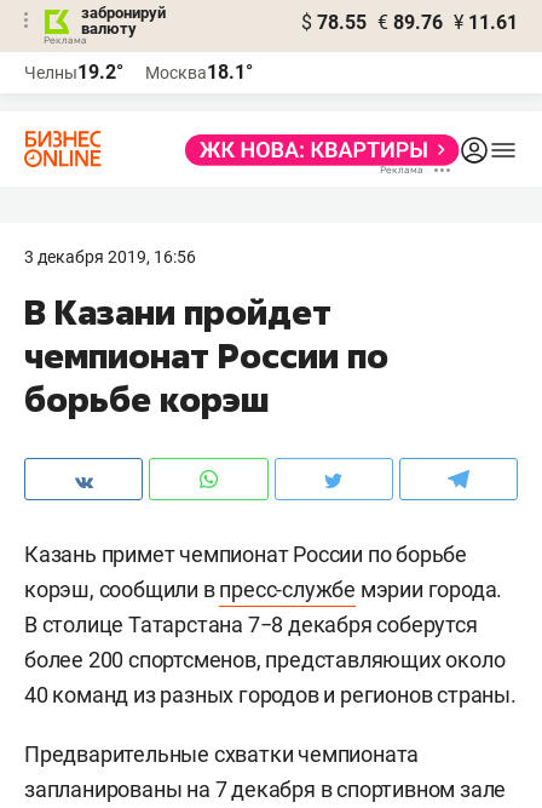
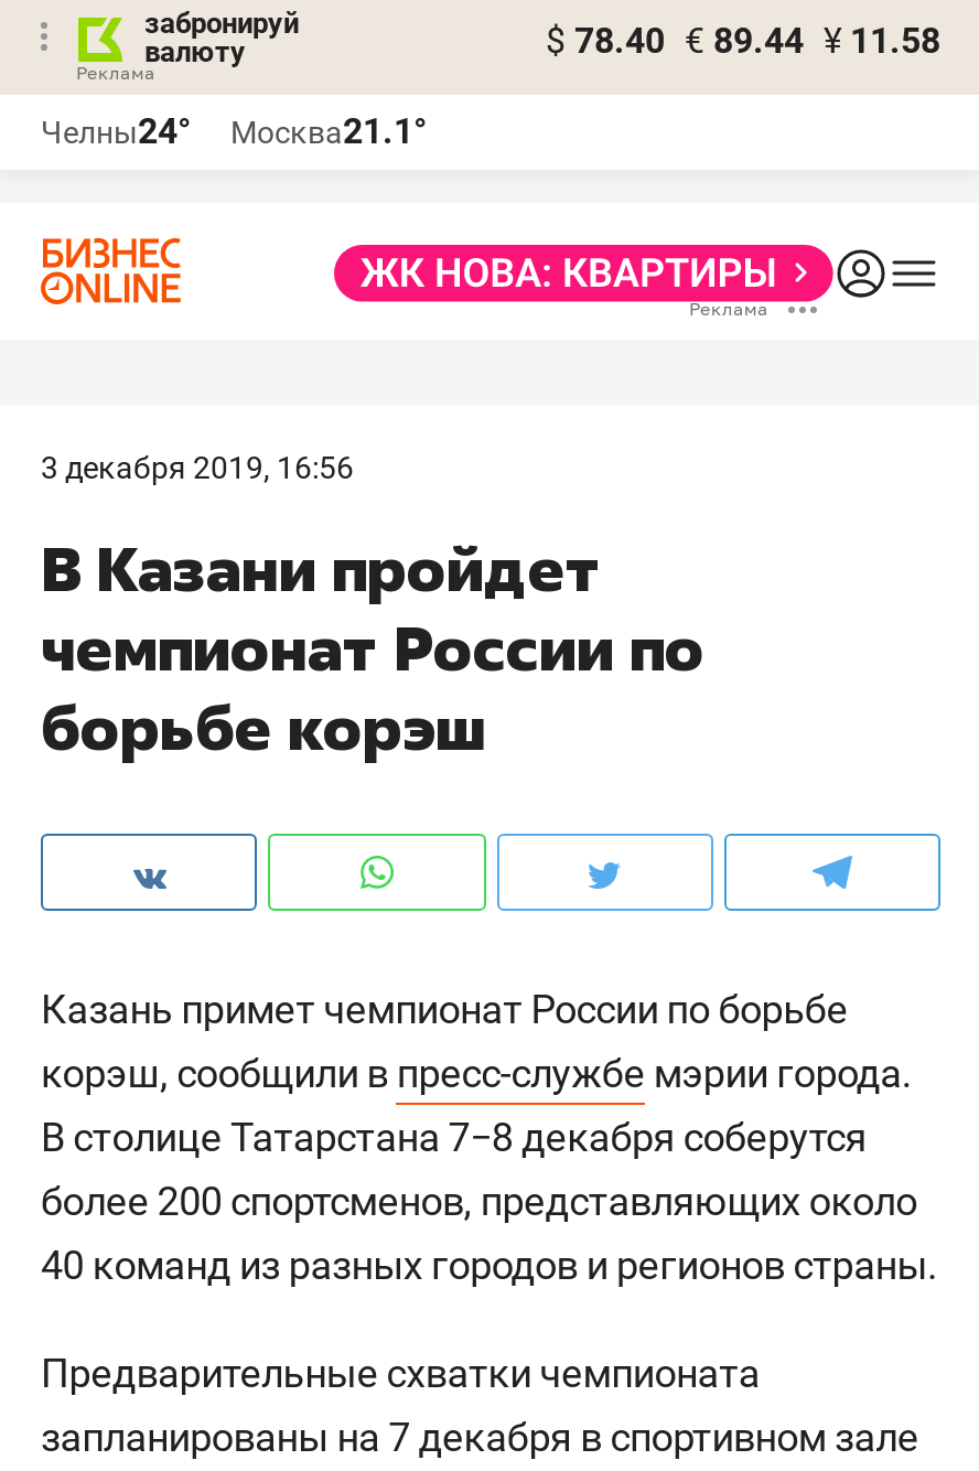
[301,11,518,34] $ 78.55 € 89.76 ¥ 11.61 -> [546,20,940,62] $ 78.40 € 89.44 ¥ 11.58
[24,61,123,84] Челны19.2° -> [41,110,191,152] Челны24°
[145,61,253,84] Москва18.1° -> [230,110,427,152] Москва21.1°

